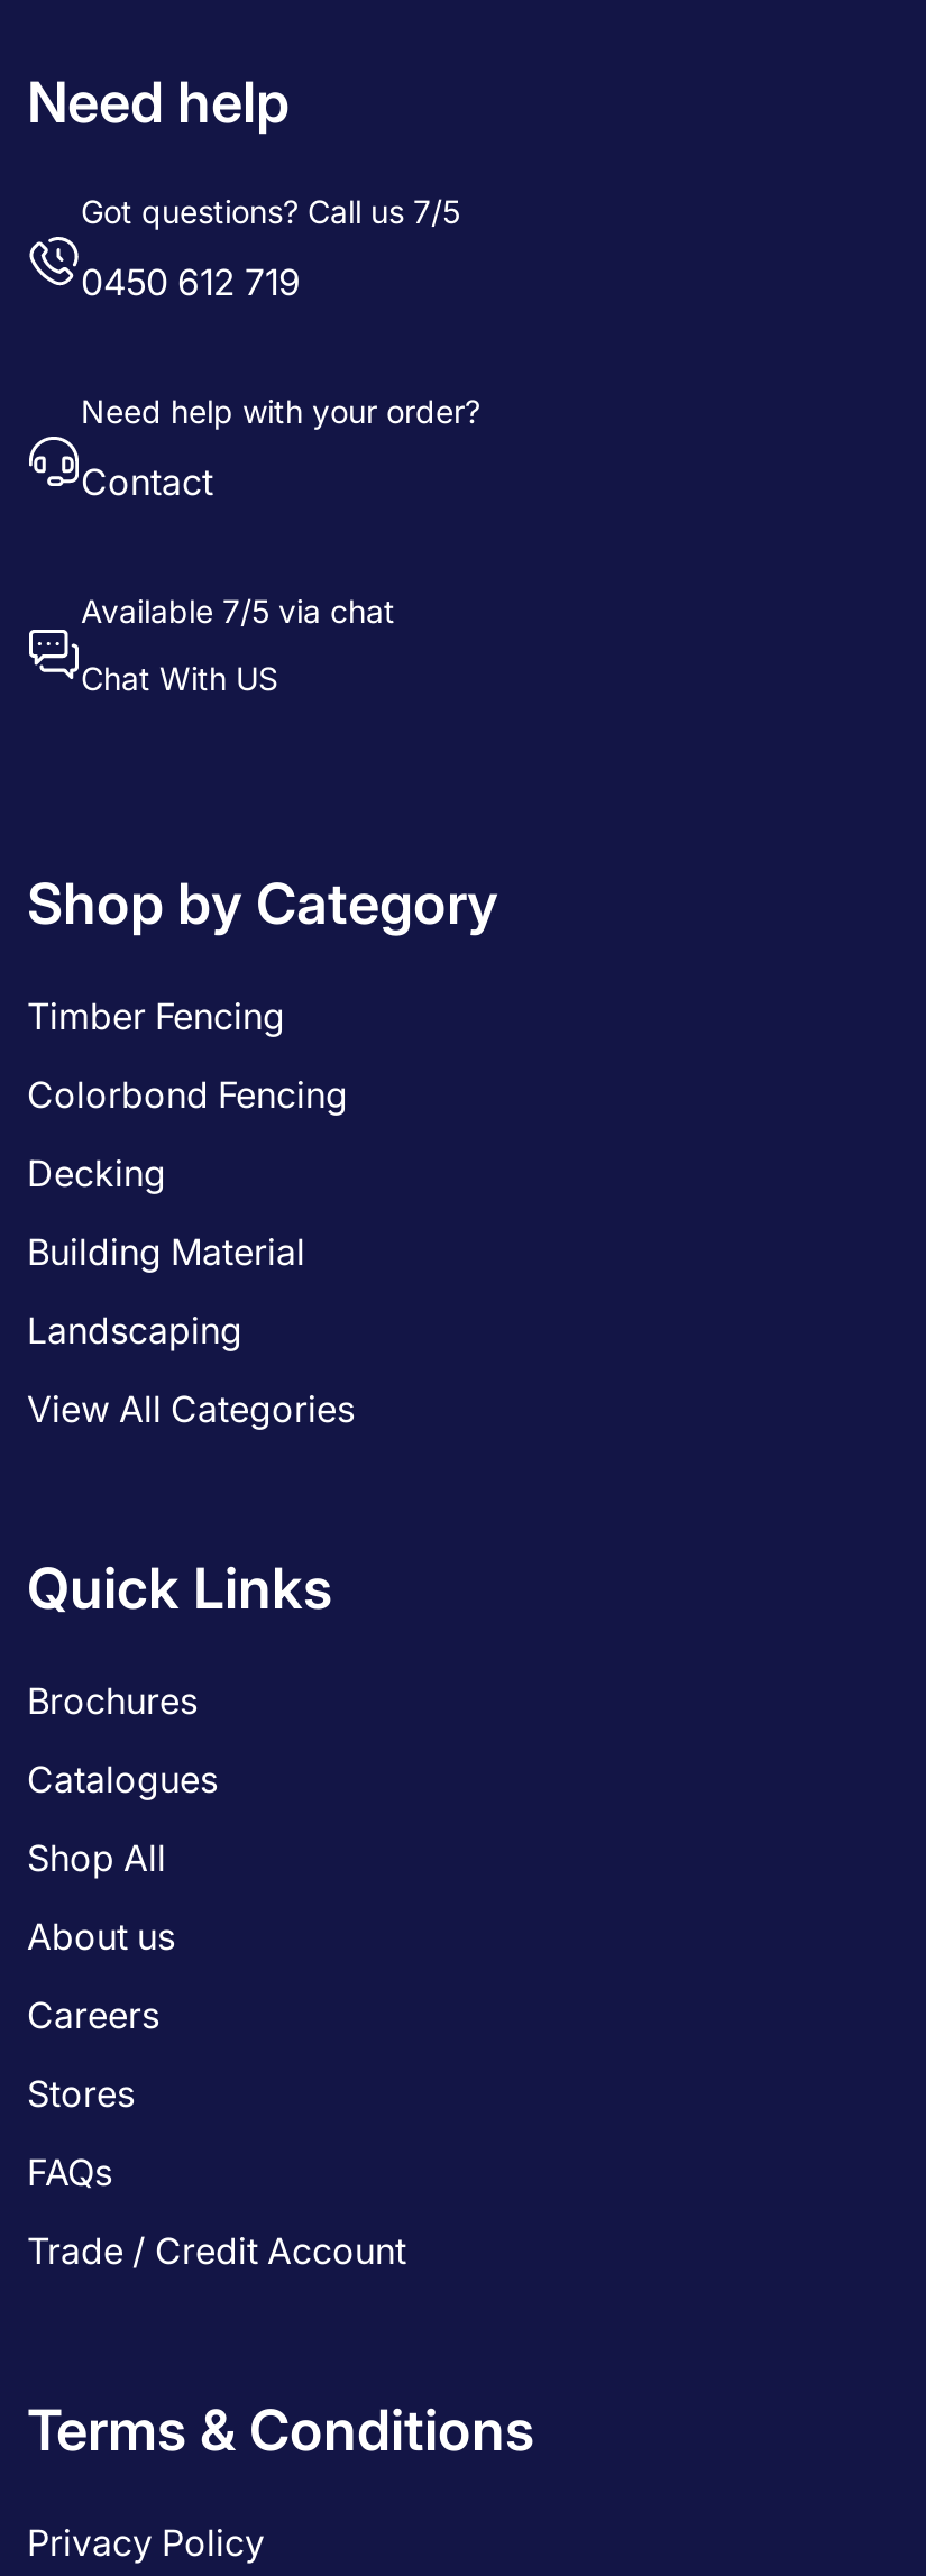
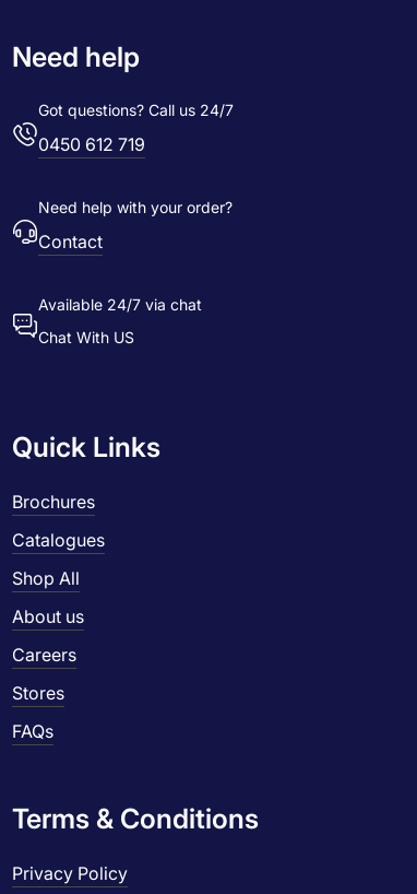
[81,193,460,231] Got questions? Call us 7/5 -> [38,101,234,120] Got questions? Call us 24/7
[81,592,395,631] Available 7/5 via chat -> [38,296,202,314] Available 24/7 via chat
[27,871,498,1432] Shop by Category | Timber Fencing | Colorbond Fencing | Decking | Building Material | Landscaping | View All Categories -> none
[27,2229,406,2274] Trade / Credit Account -> none

